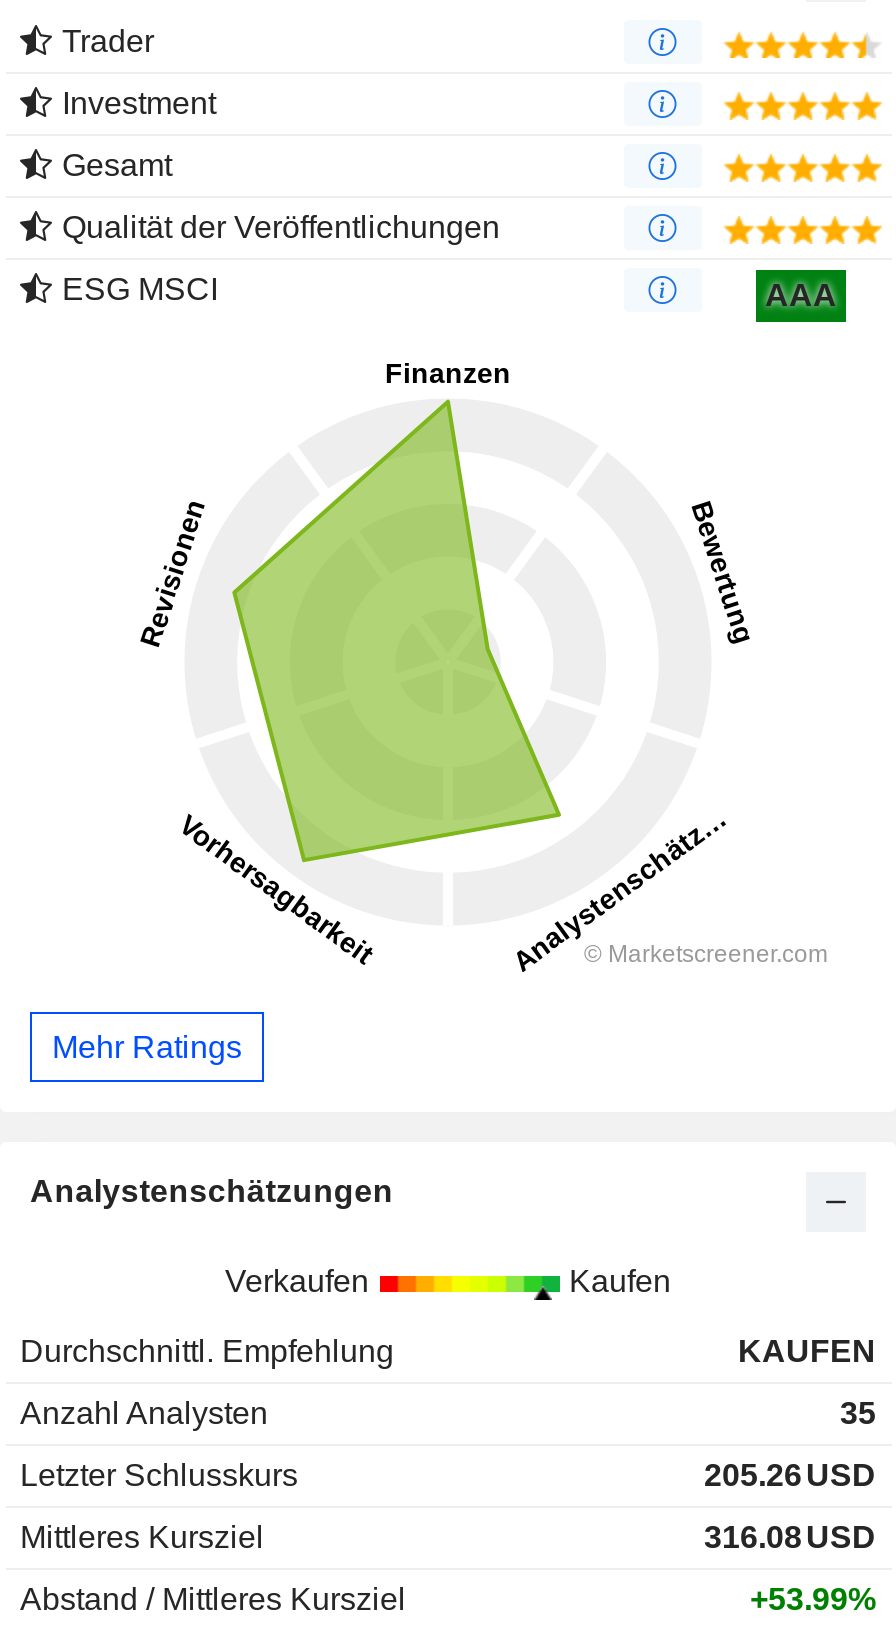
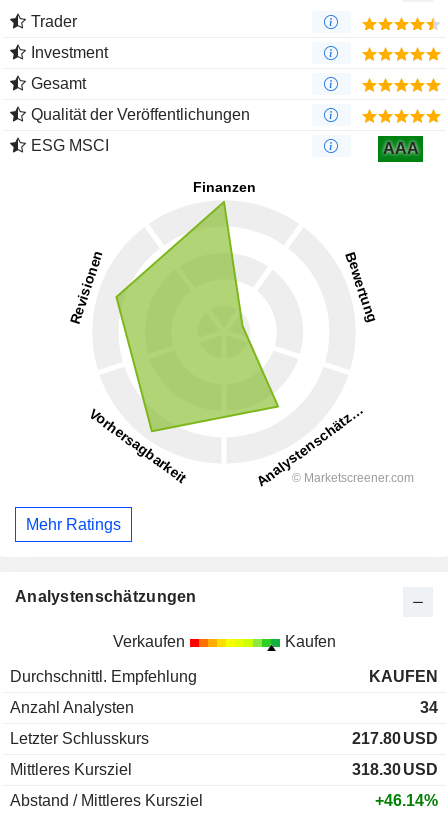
[840,1397,876,1431] 35 -> [420,699,438,716] 34
[704,1459,876,1493] 205.26 USD -> [352,730,438,747] 217.80 USD
[704,1521,876,1555] 316.08 USD -> [352,761,438,778] 318.30 USD
[750,1583,876,1617] +53.99% -> [375,792,438,809] +46.14%

